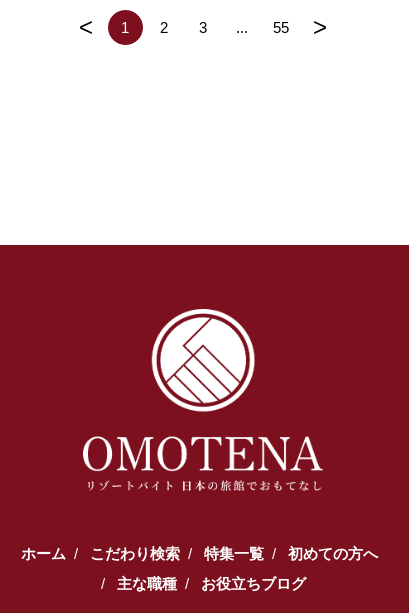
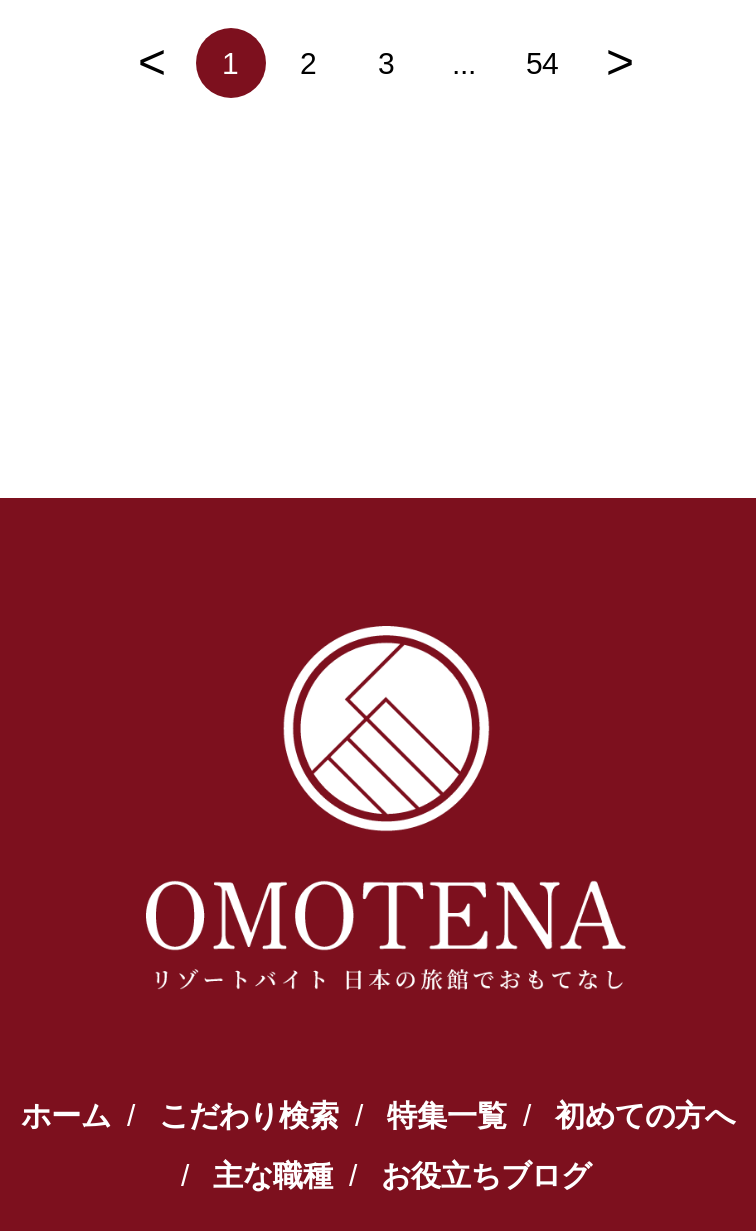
[273,19,289,36] 55 -> [526,45,558,79] 54

